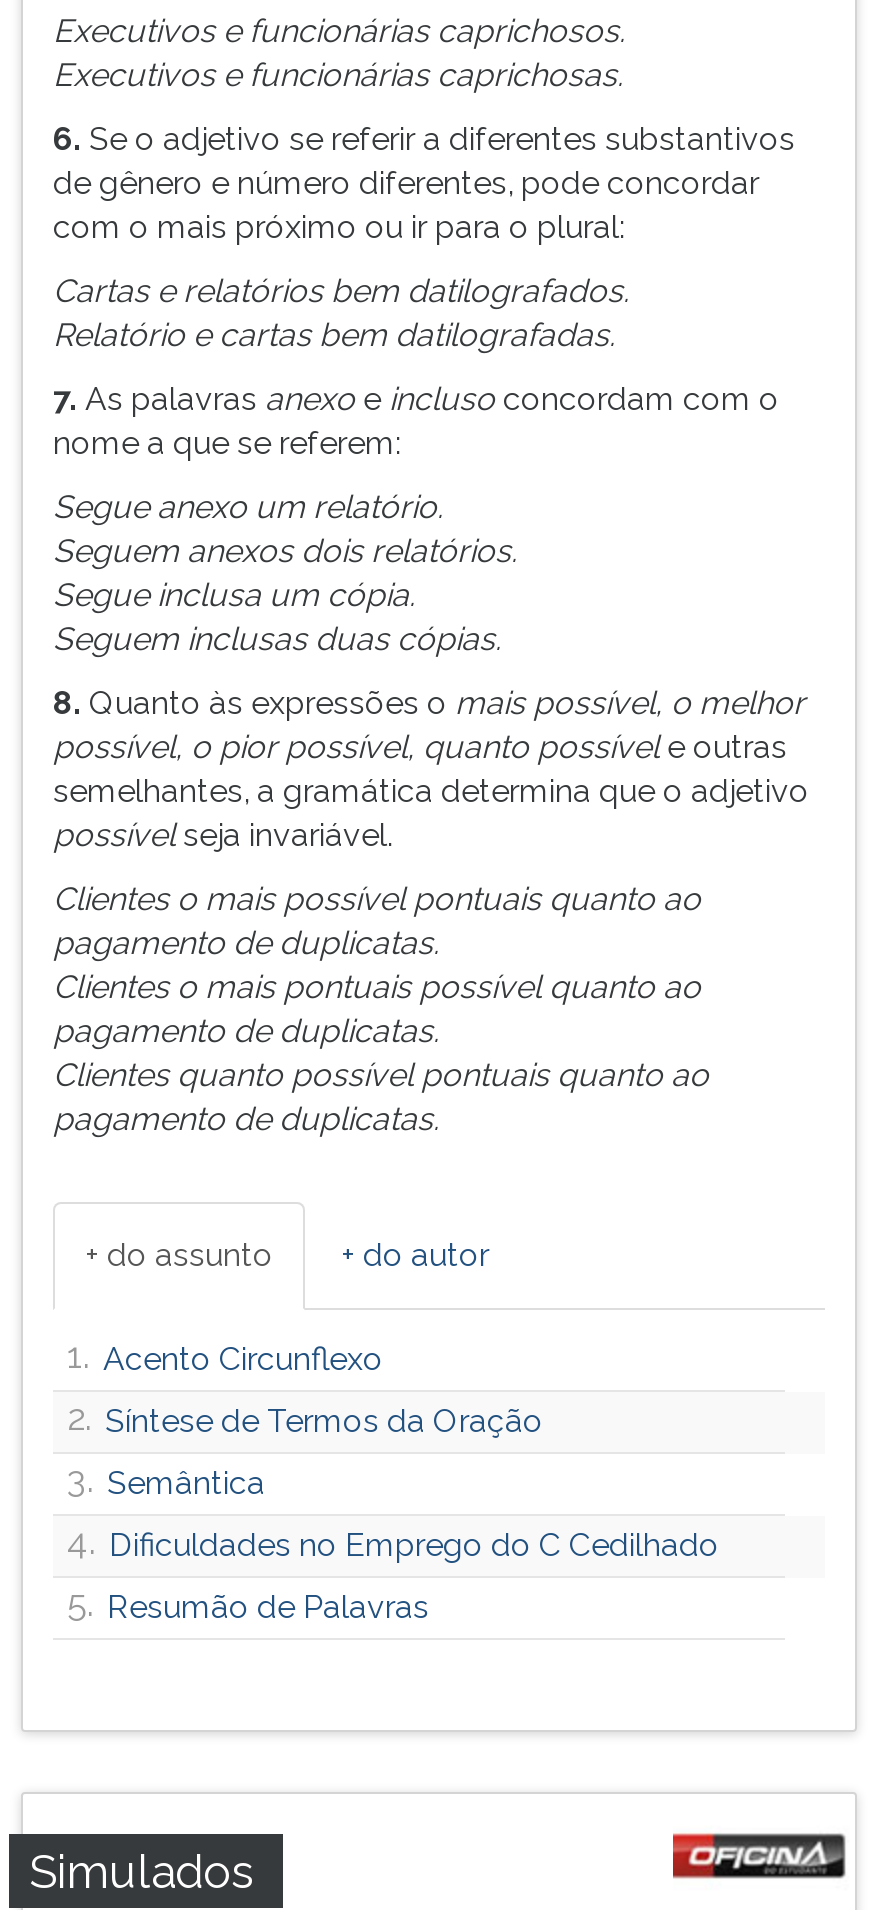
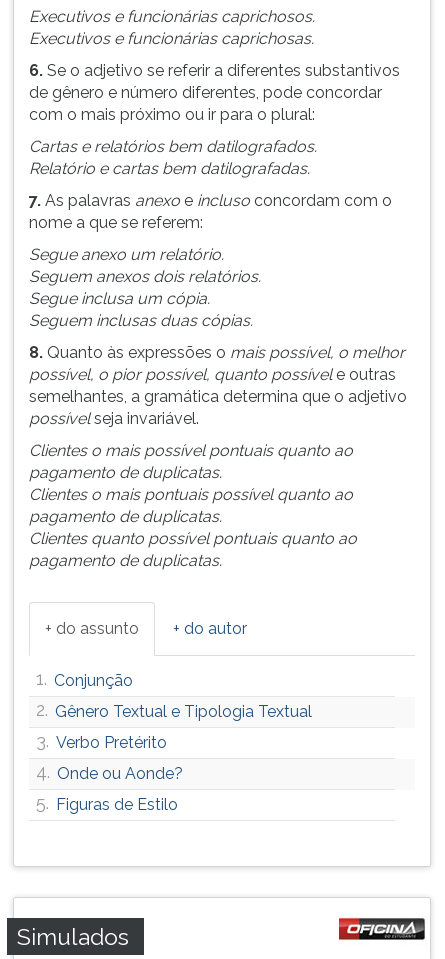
[67,1334,719,1626] 1. Acento Circunflexo | 2. Síntese de Termos da Oração | 3. Semântica | 4. Dificuldades no Emprego do C Cedilhado | 5. Resumão de Palavras -> [36,668,312,814] 1. Conjunção | 2. Gênero Textual e Tipologia Textual | 3. Verbo Pretérito | 4. Onde ou Aonde? | 5. Figuras de Estilo

